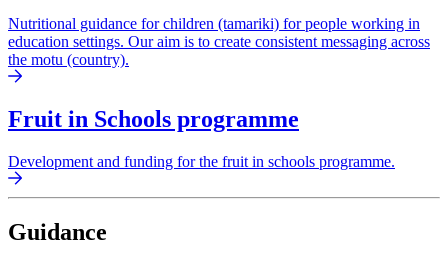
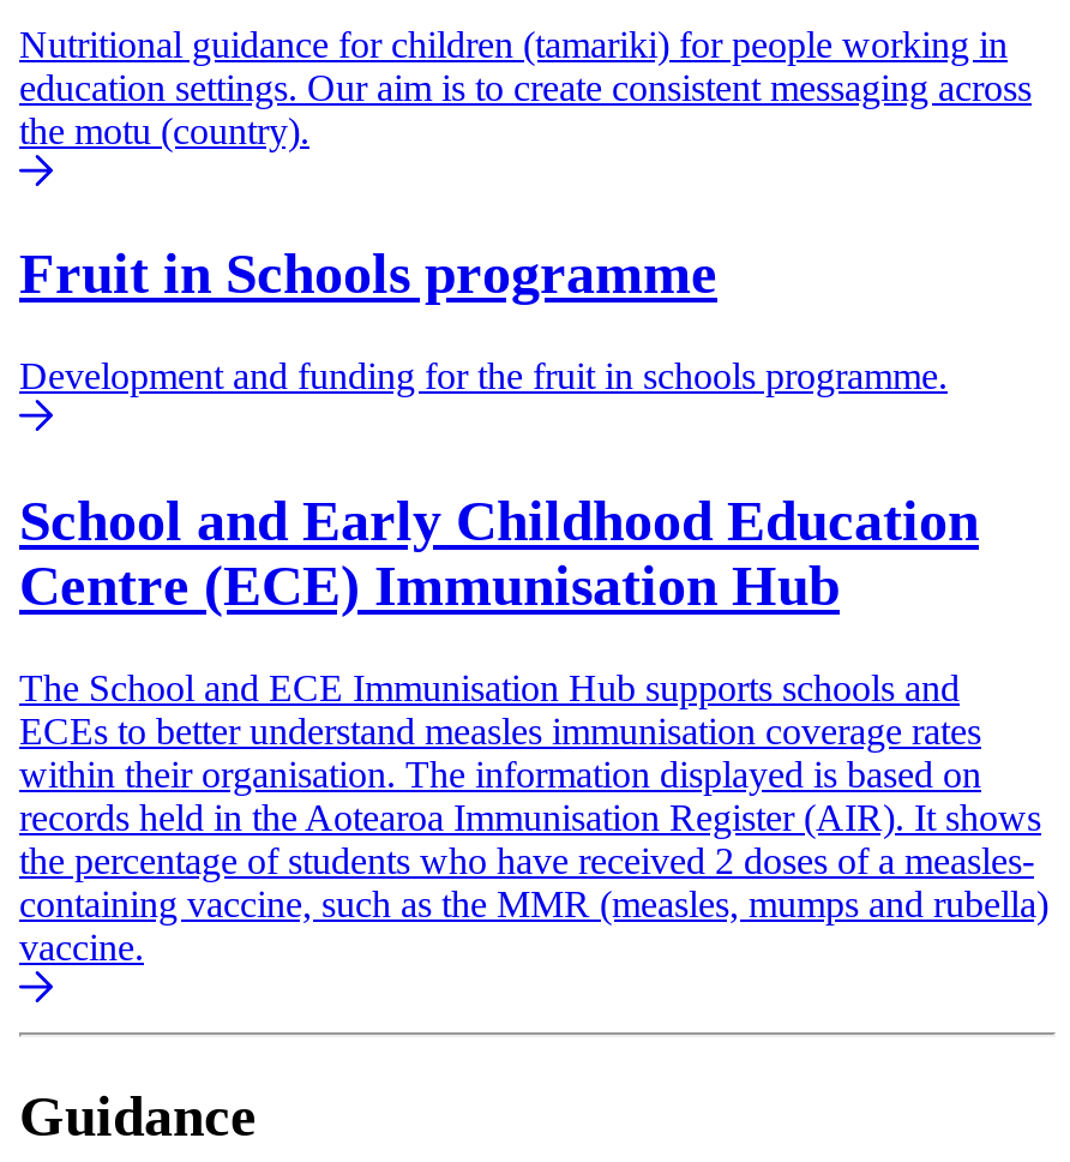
none -> [19,490,1048,968] School and Early Childhood Education | Centre (ECE) Immunisation Hub | The School and ECE Immunisation Hub supports schools and | ECEs to better understand measles immunisation coverage rates | within their organisation. The information displayed is based on | records held in the Aotearoa Immunisation Register (AIR). It shows | the percentage of students who have received 2 doses of a measles- | containing vaccine, such as the MMR (measles, mumps and rubella) | vaccine.

